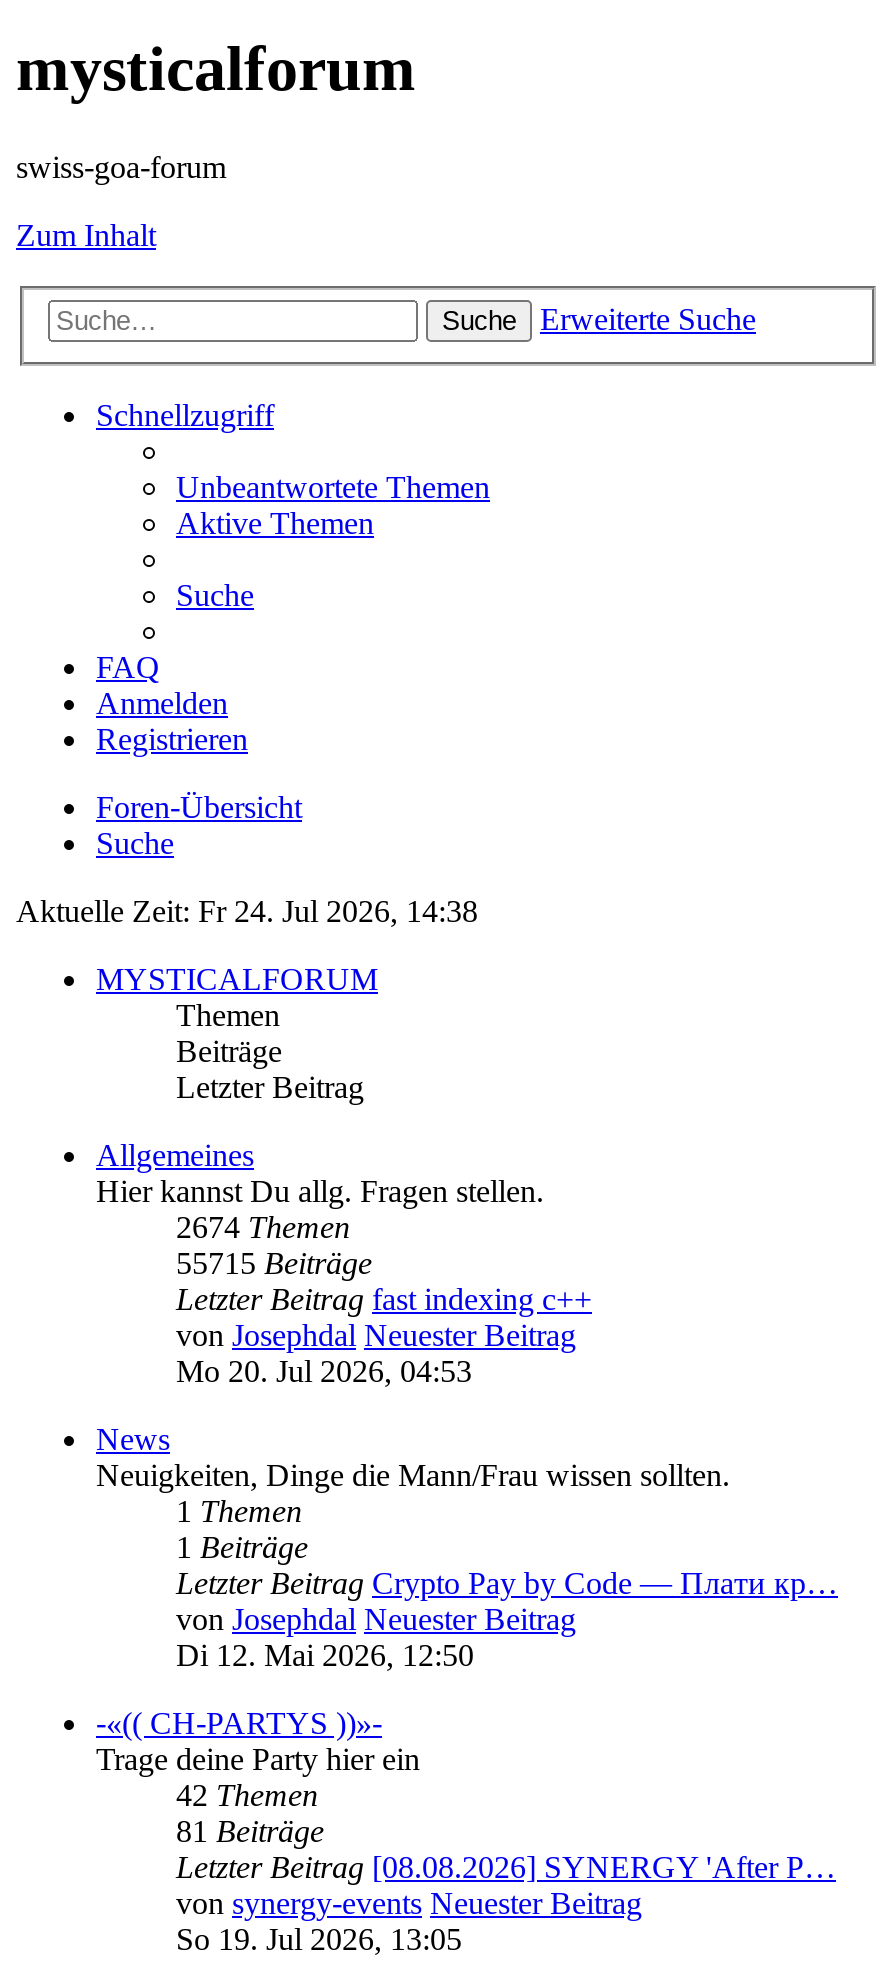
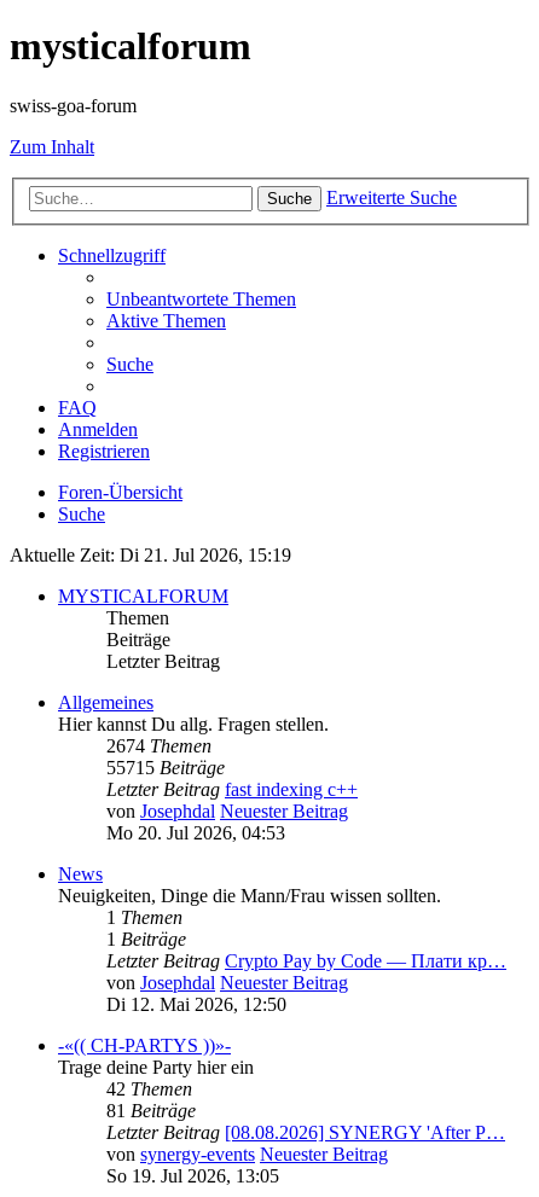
[16,895,478,929] Aktuelle Zeit: Fr 24. Jul 2026, 14:38 -> [10,545,291,566] Aktuelle Zeit: Di 21. Jul 2026, 15:19

